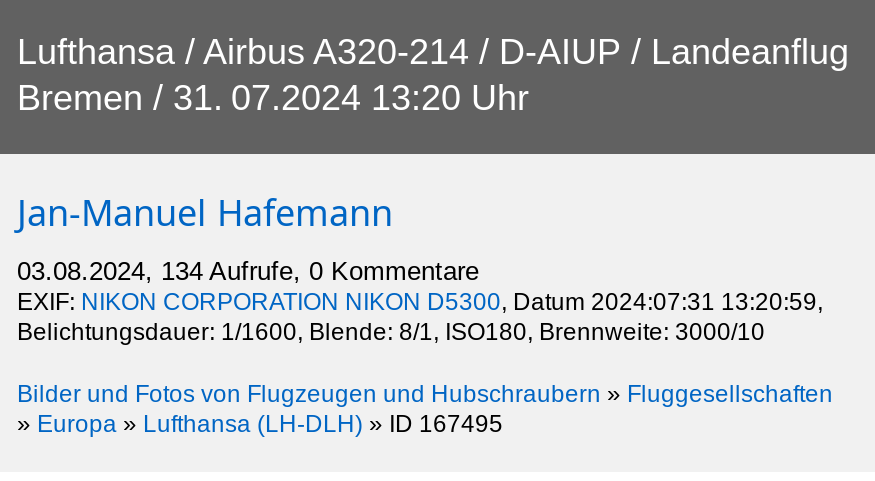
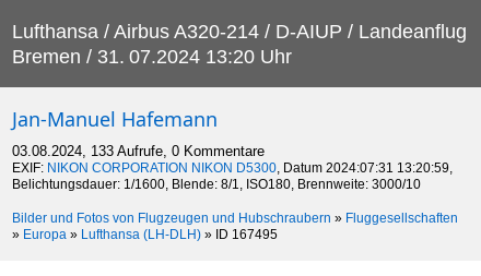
[17,257,479,287] 03.08.2024, 134 Aufrufe, 0 Kommentare -> [12,143,265,159] 03.08.2024, 133 Aufrufe, 0 Kommentare

